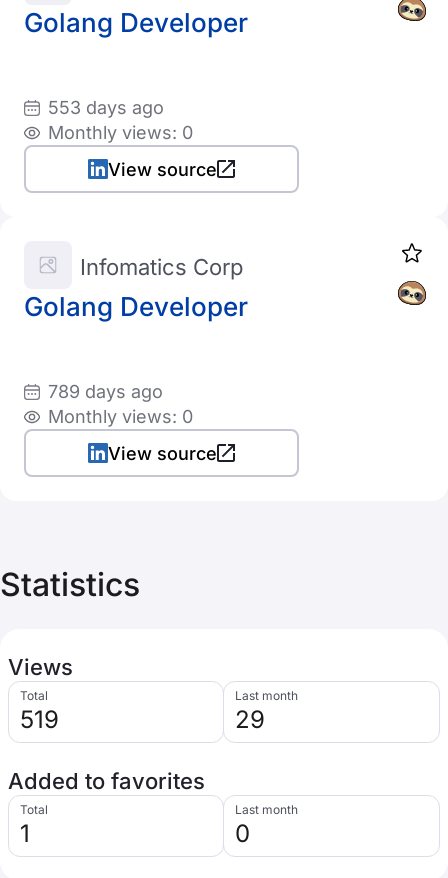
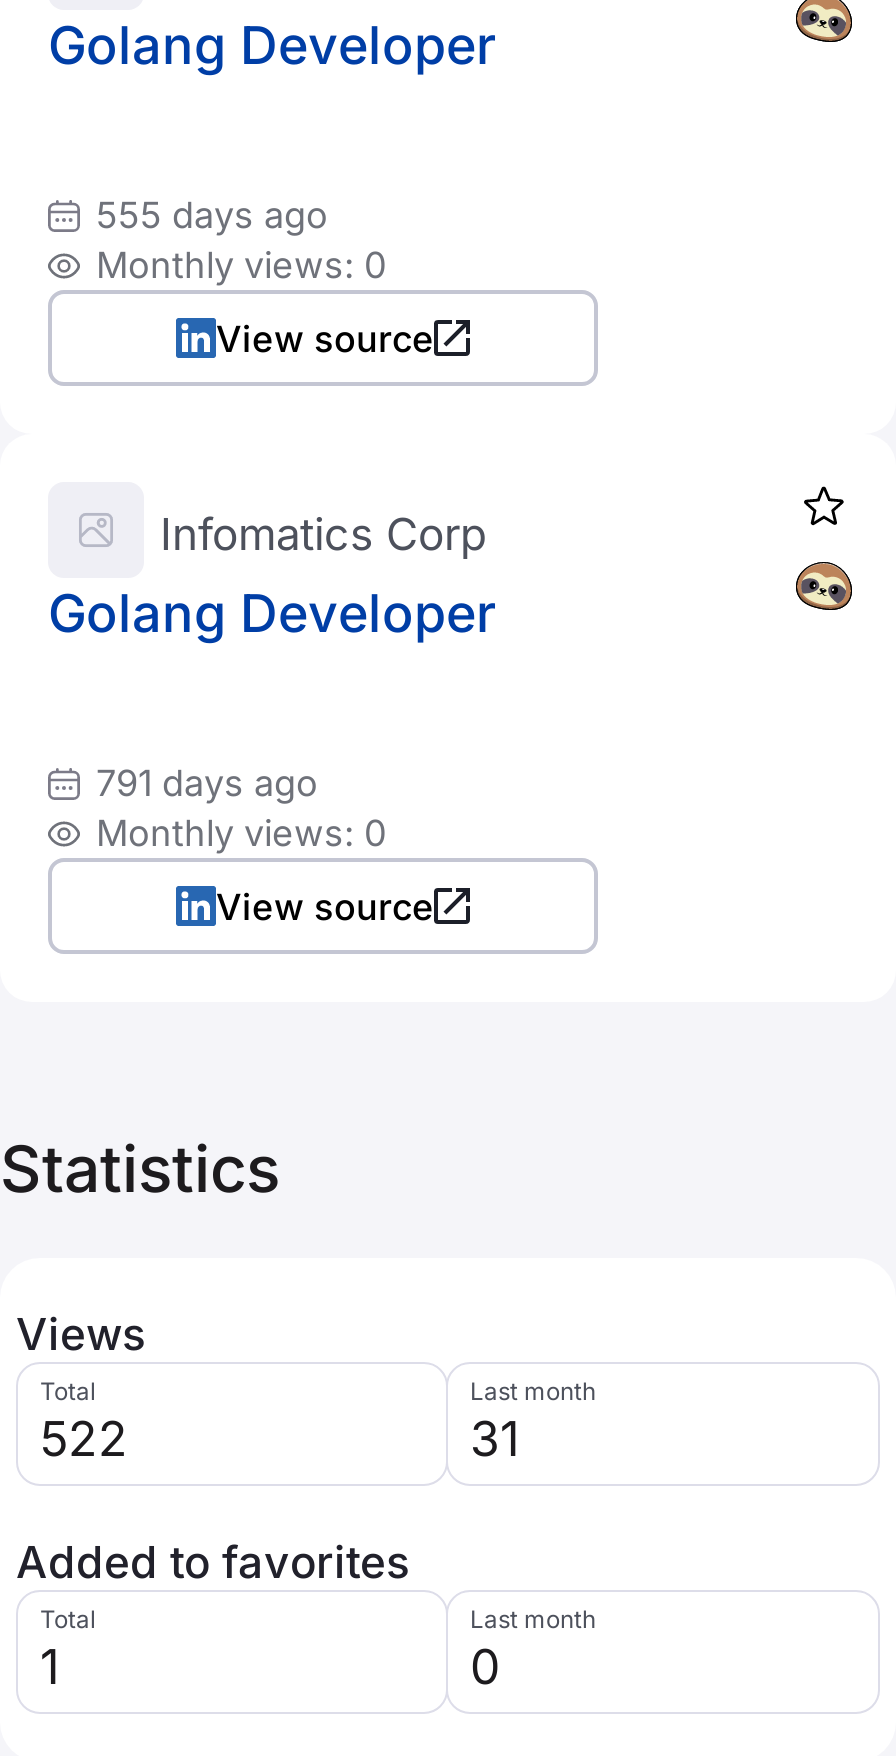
[48,97,164,118] 553 days ago -> [96,194,328,236] 555 days ago
[48,381,163,402] 789 days ago -> [96,762,318,804] 791 days ago
[20,705,59,734] 519 -> [40,1410,128,1468] 522
[235,705,265,734] 29 -> [470,1410,520,1468] 31

